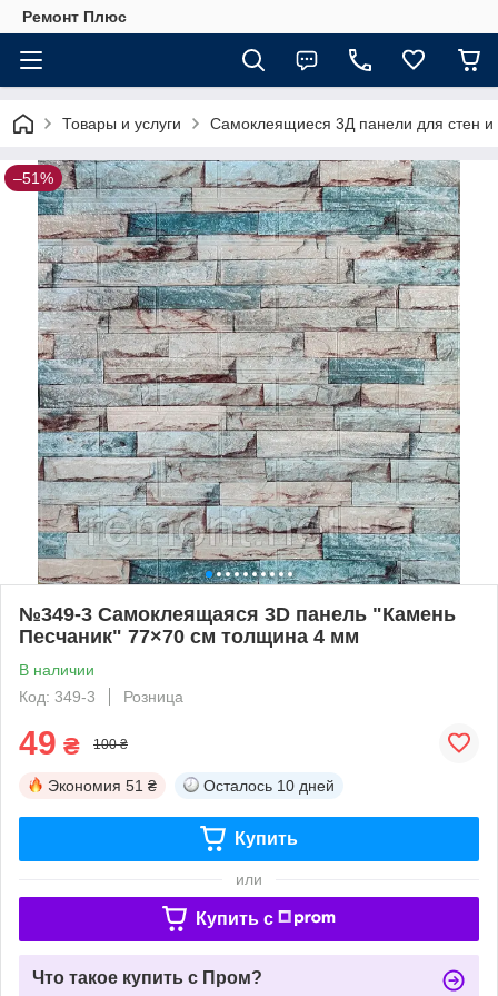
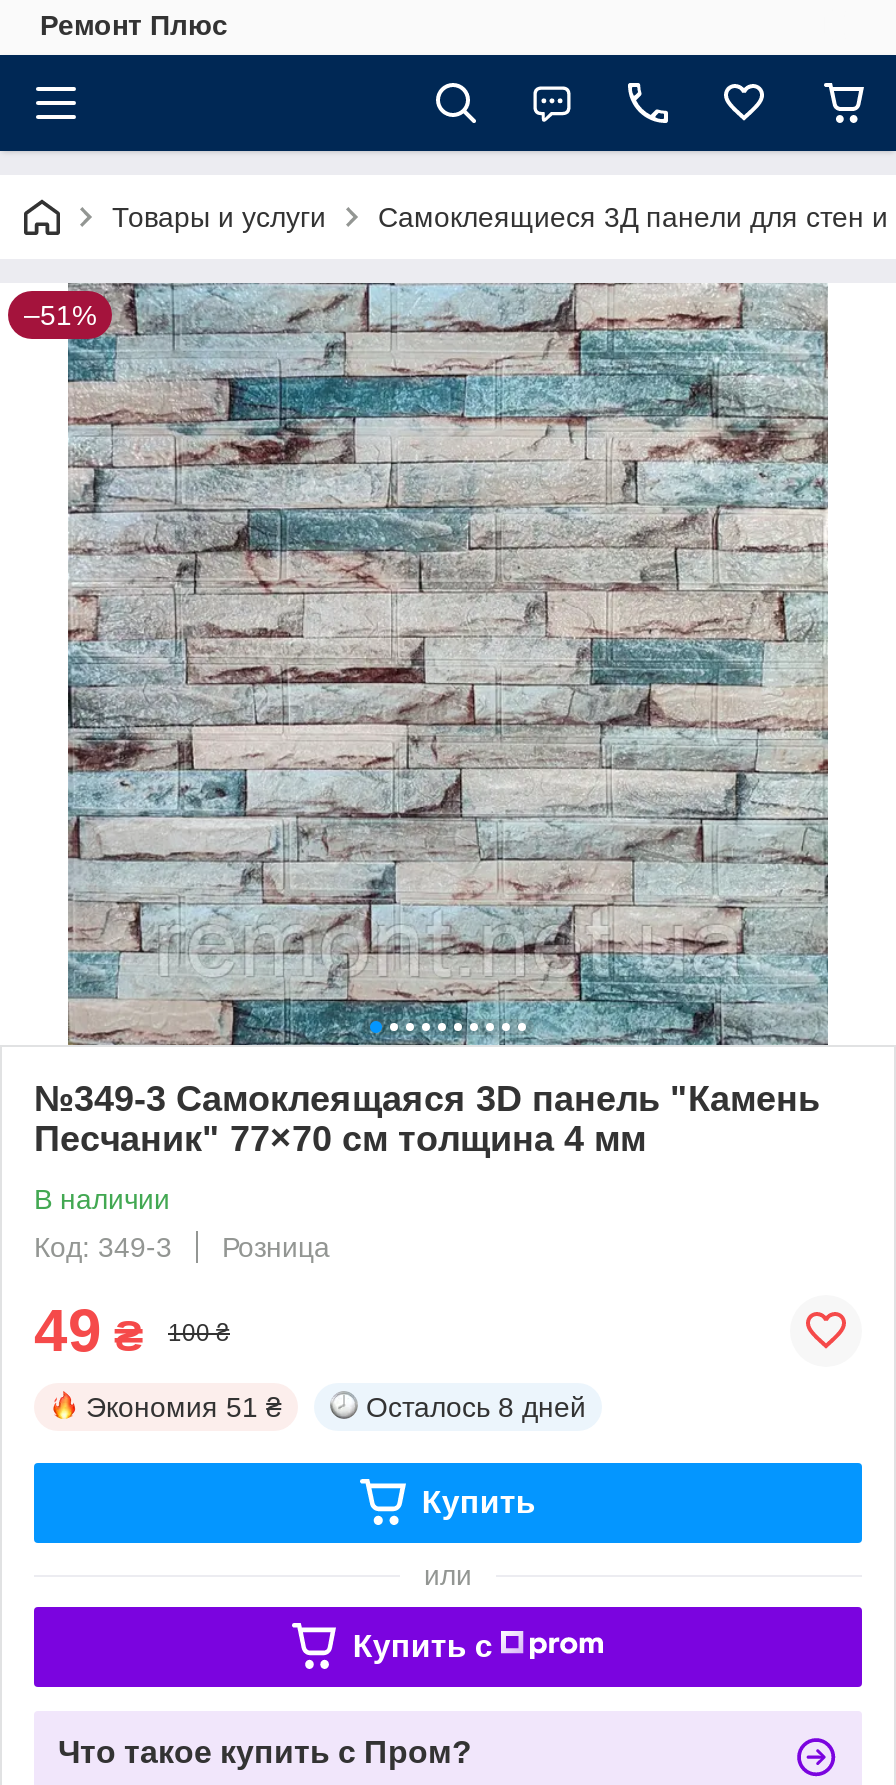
[203,777,335,794] Осталось 10 дней -> [366,1391,586,1423] Осталось 8 дней

